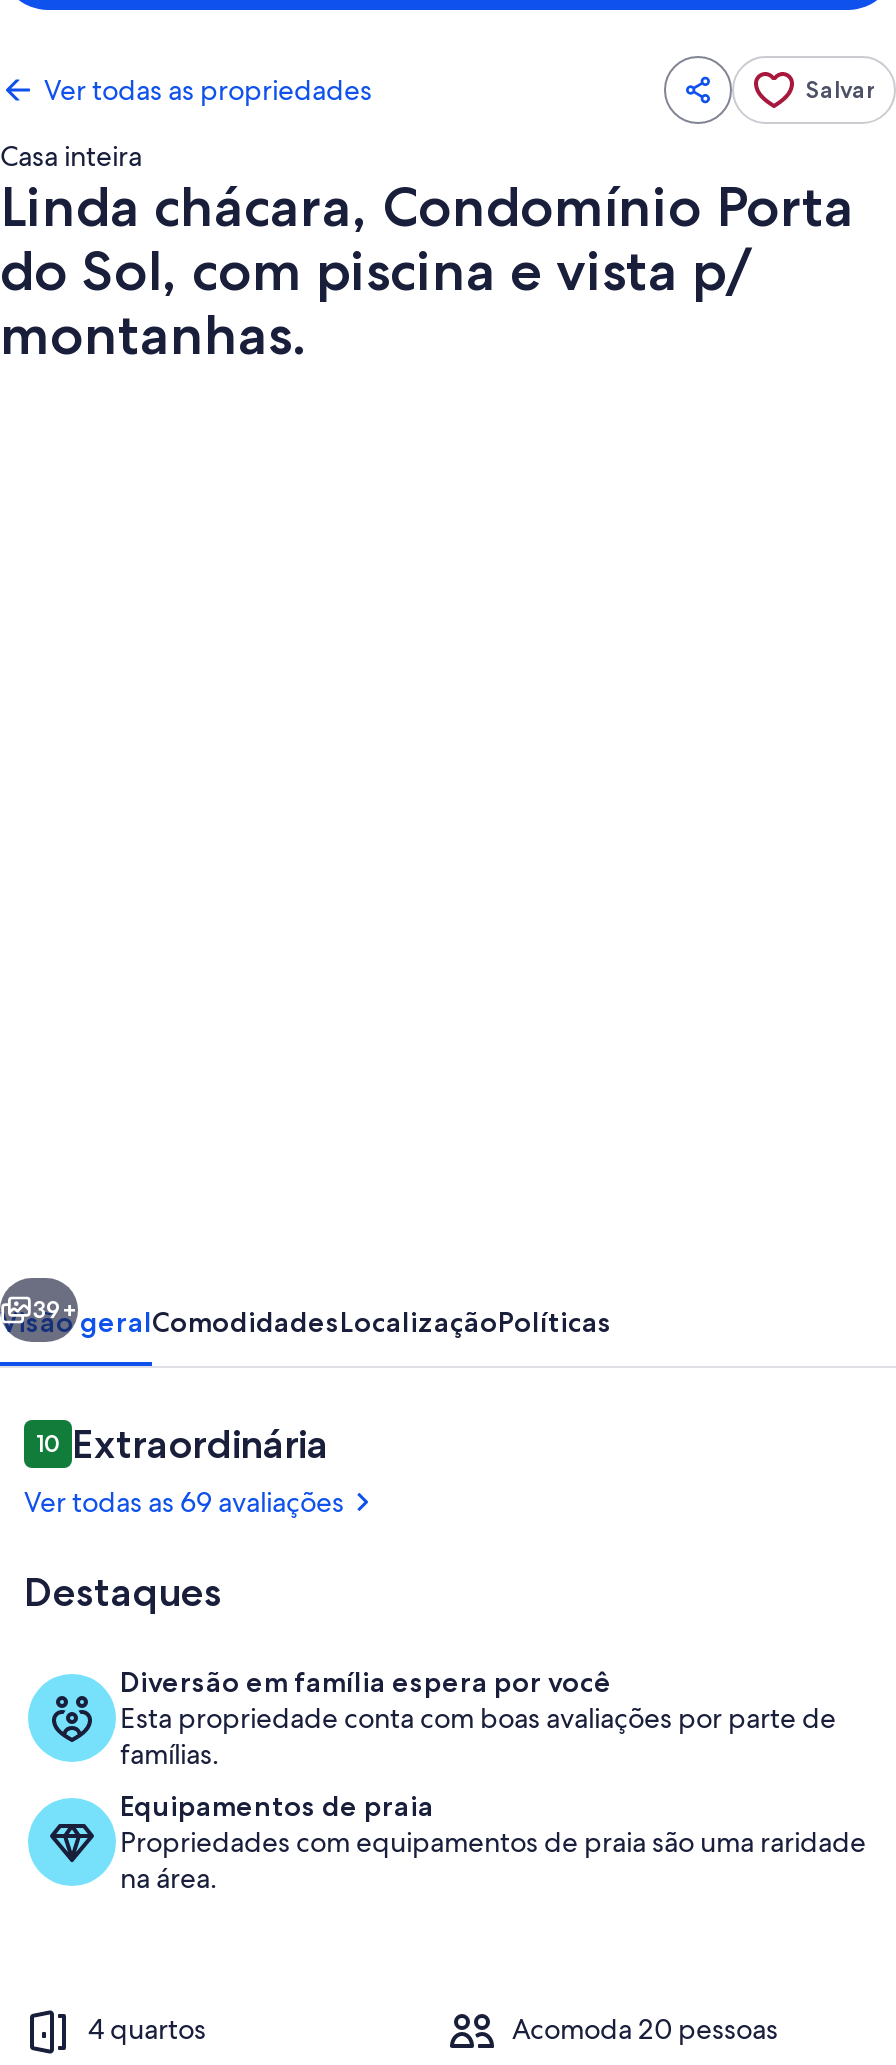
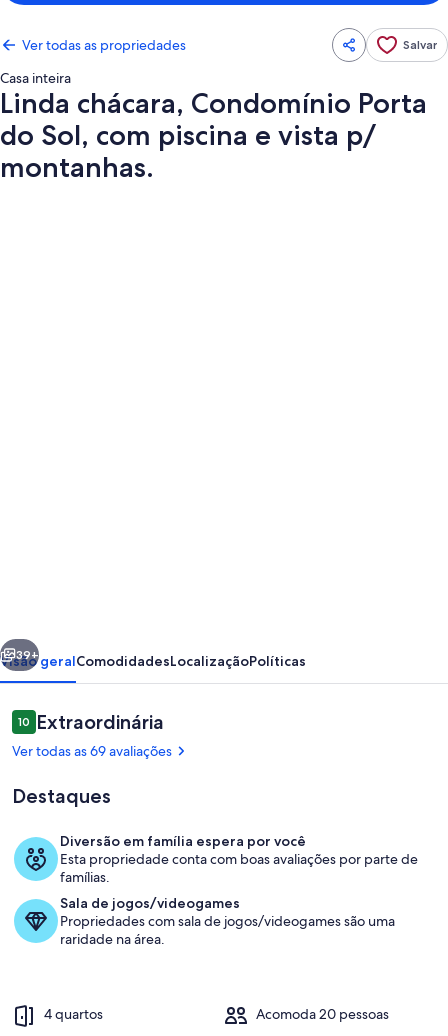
[120,1788,866,1896] Equipamentos de praia | Propriedades com equipamentos de praia são uma raridade | na área. -> [60,894,395,948] Sala de jogos/videogames | Propriedades com sala de jogos/videogames são uma | raridade na área.

